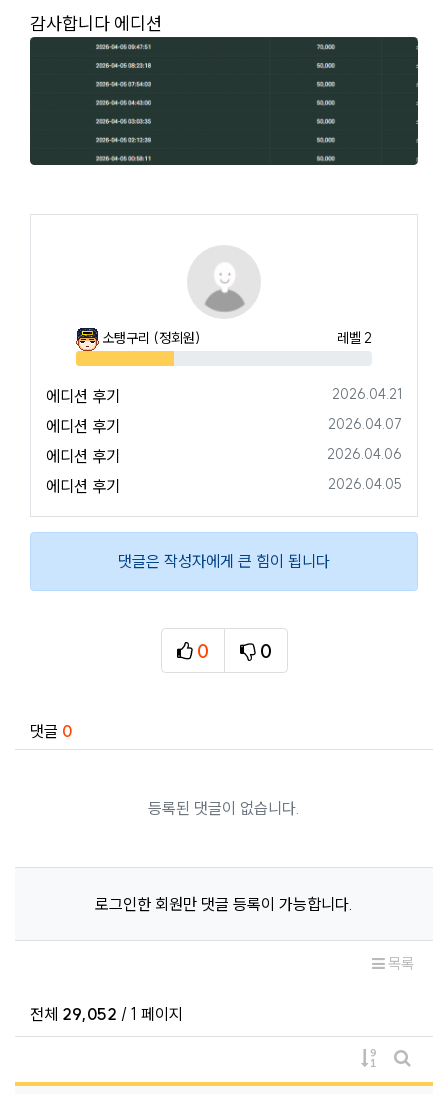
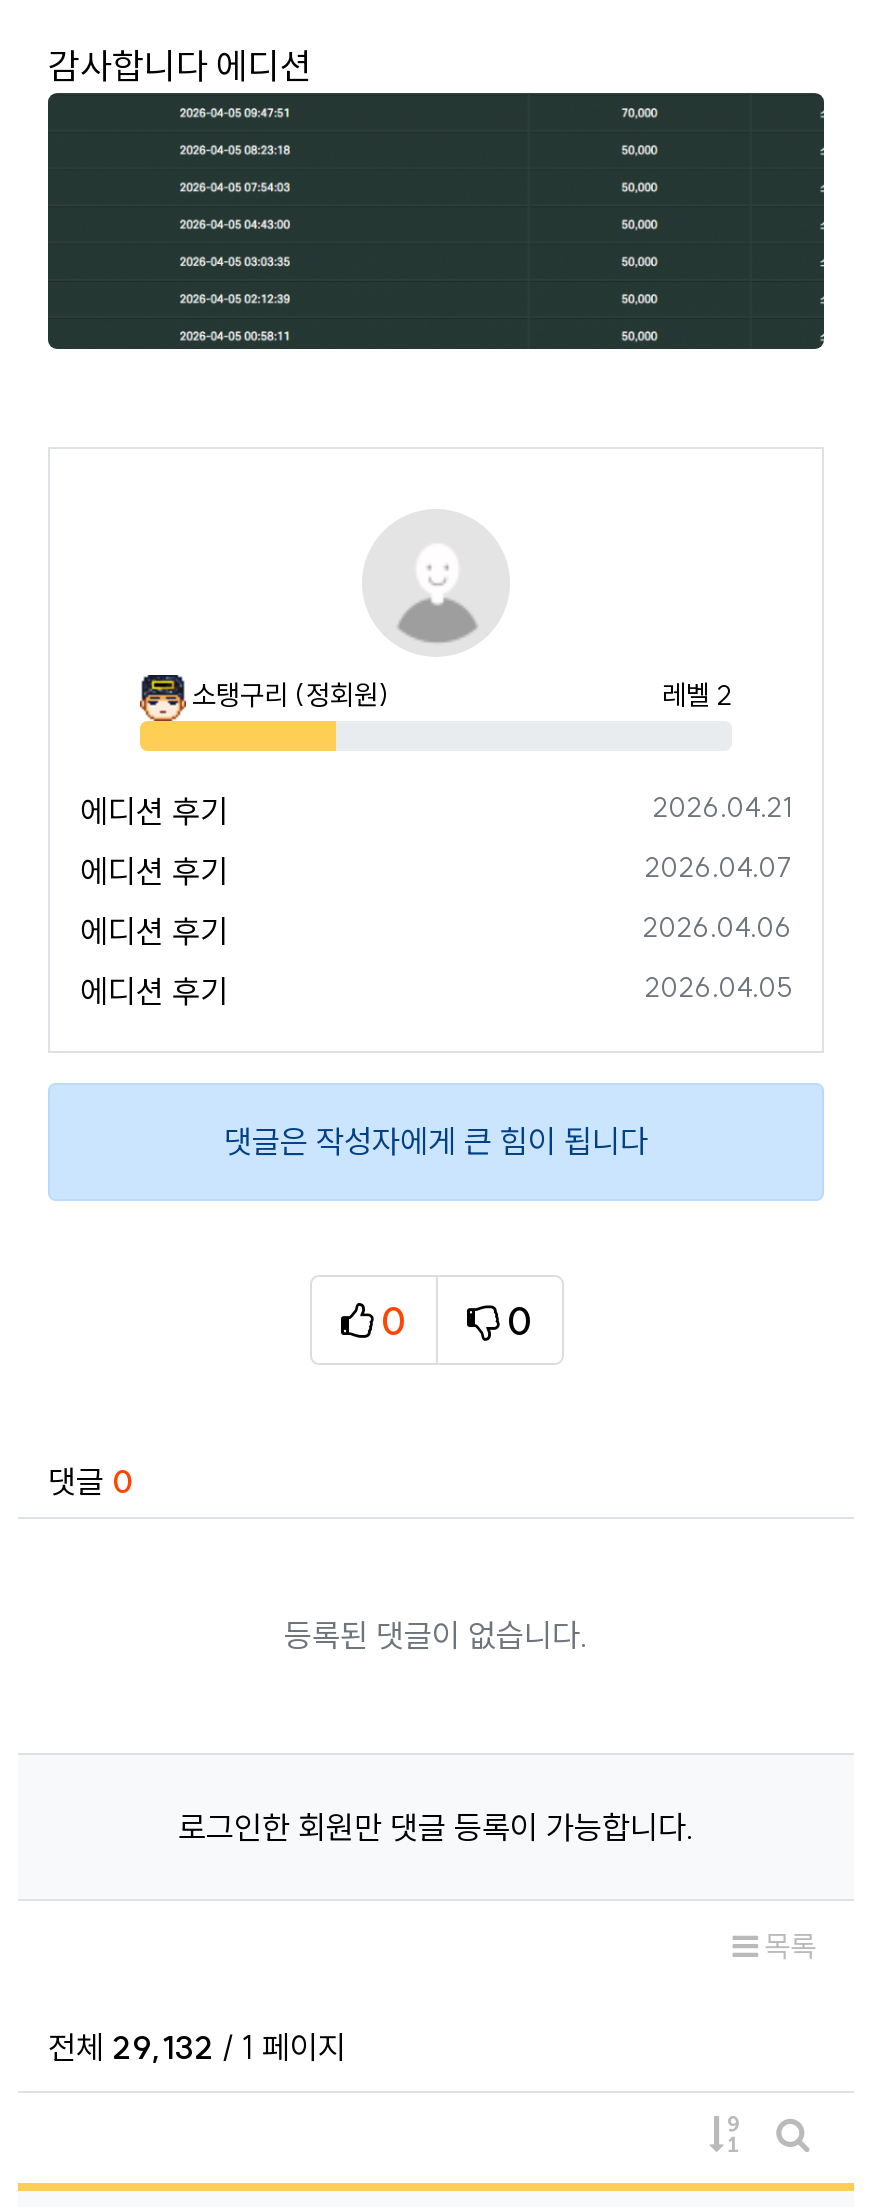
[30,1004,183,1024] 전체 29,052 / 1 페이지 -> [48,2027,346,2067] 전체 29,132 / 1 페이지

